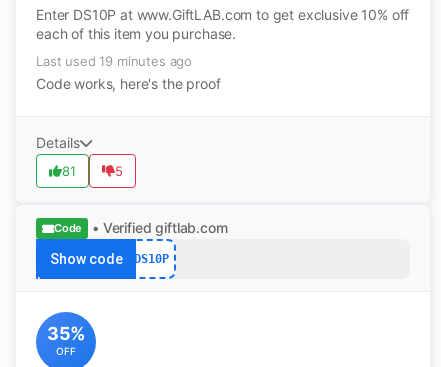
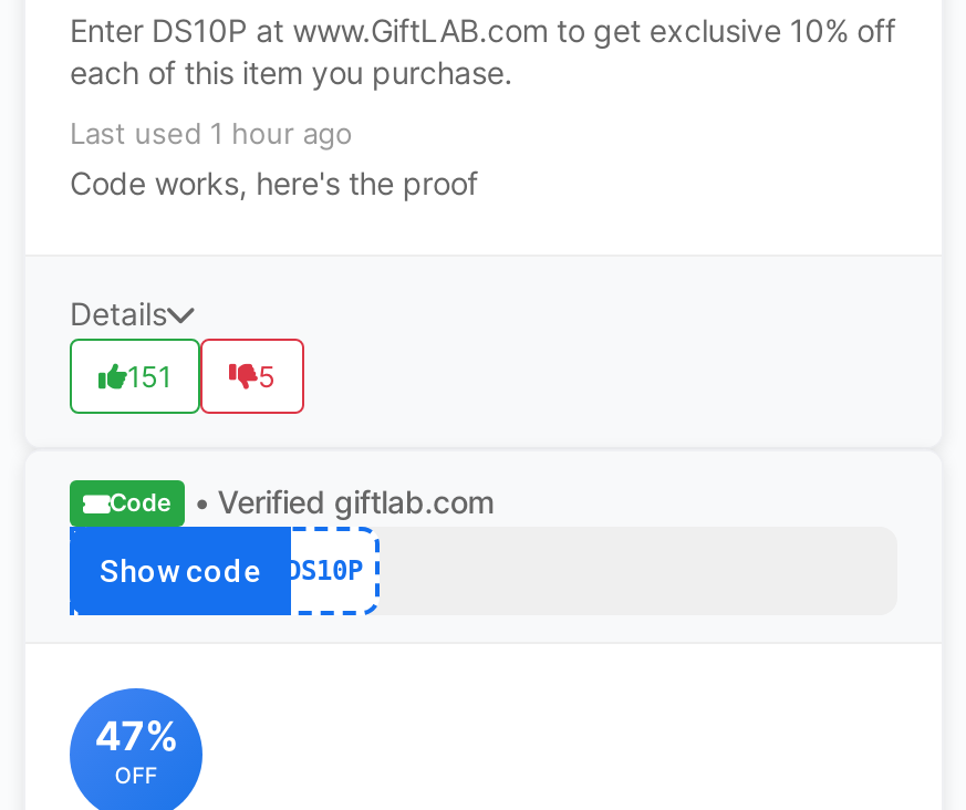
[36,53,192,69] Last used 19 minutes ago -> [70,115,353,150] Last used 1 hour ago
[62,163,76,179] 81 -> [127,359,172,394] 151
[47,323,85,344] 35% -> [94,713,178,759] 47%

